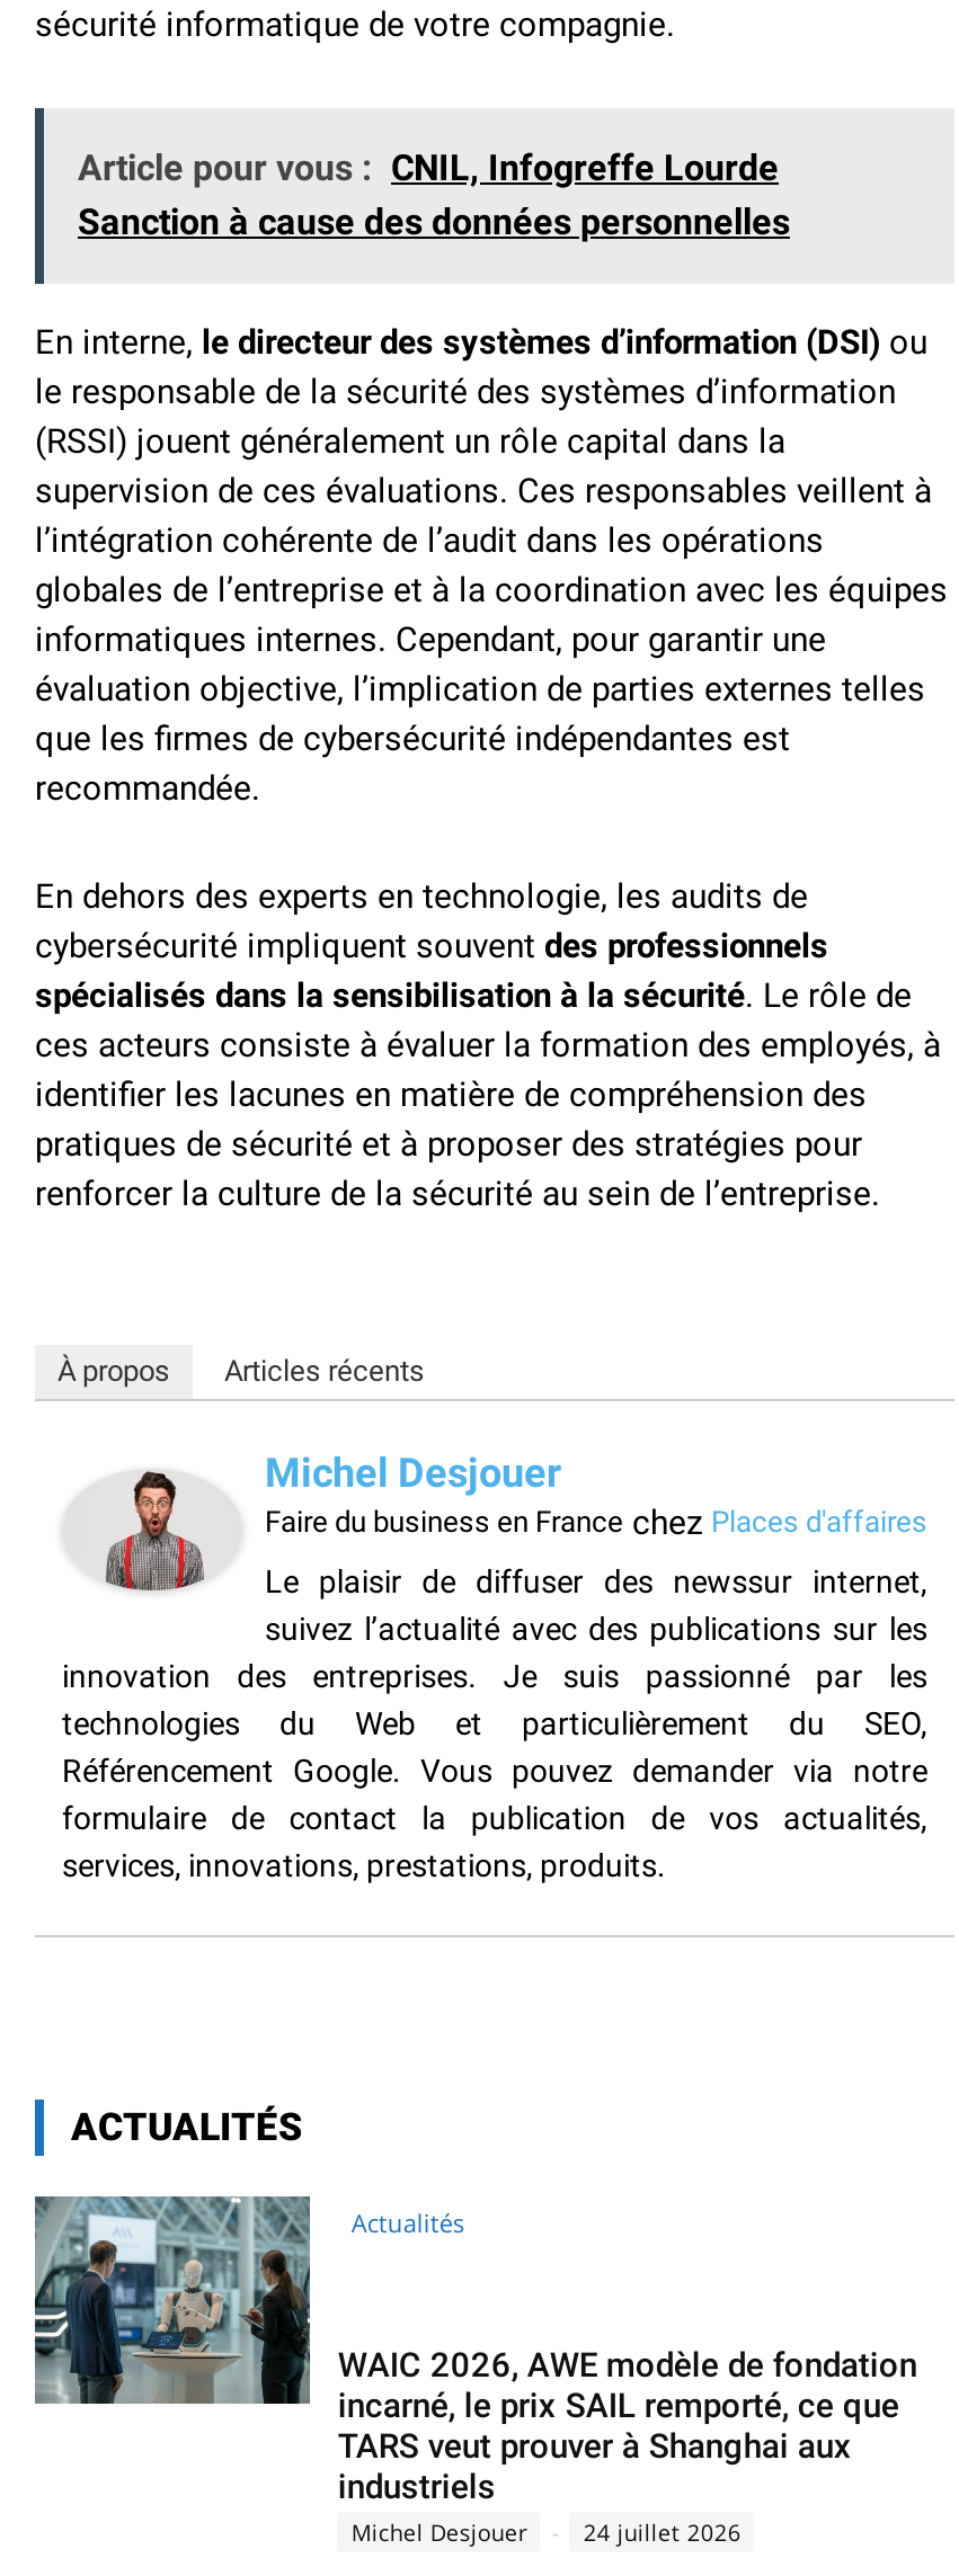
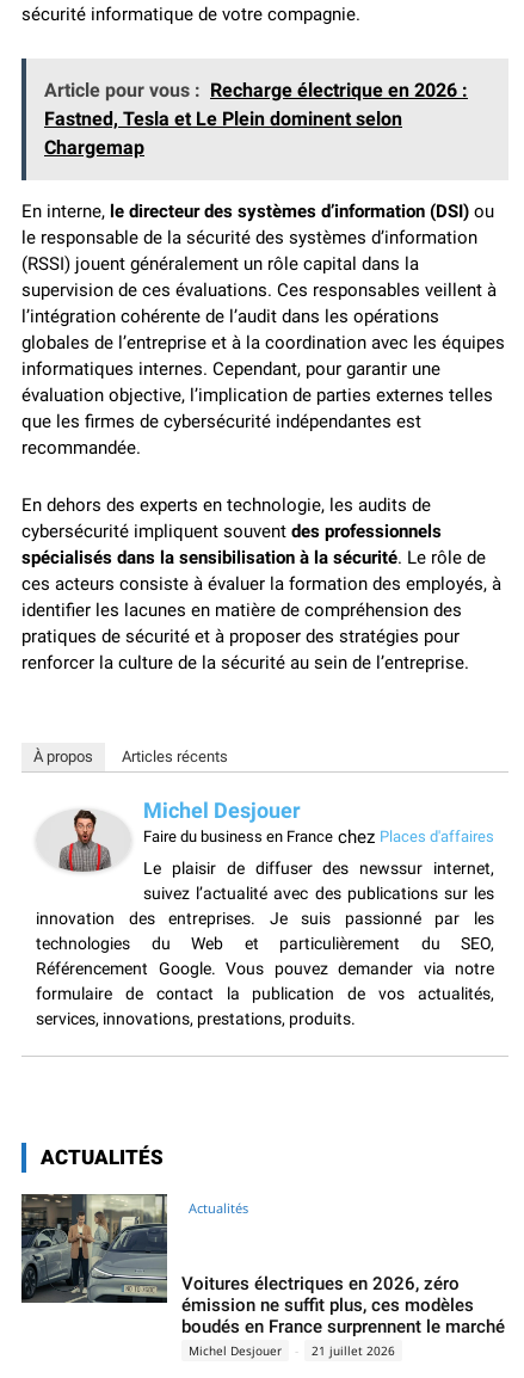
[78,148,790,244] Article pour vous : CNIL, Infogreffe Lourde | Sanction à cause des données personnelles -> [44,78,468,158] Article pour vous : Recharge électrique en 2026 : | Fastned, Tesla et Le Plein dominent selon | Chargemap
moved [35,323,948,2240] -> [21,200,505,1216]: [image] | En interne, le directeur des systèmes d’information (DSI) ou | le responsable de la sécurité des systèmes d’information | ... | ACTUALITÉS | Actualités
[33,2194,917,2508] [image] | WAIC 2026, AWE modèle de fondation | incarné, le prix SAIL remporté, ce que | TARS veut prouver à Shanghai aux | industriels -> [20,1193,505,1337] [image] | Voitures électriques en 2026, zéro | émission ne suffit plus, ces modèles | boudés en France surprennent le marché
[584,2517,741,2549] 24 juillet 2026 -> [312,1342,396,1358] 21 juillet 2026

